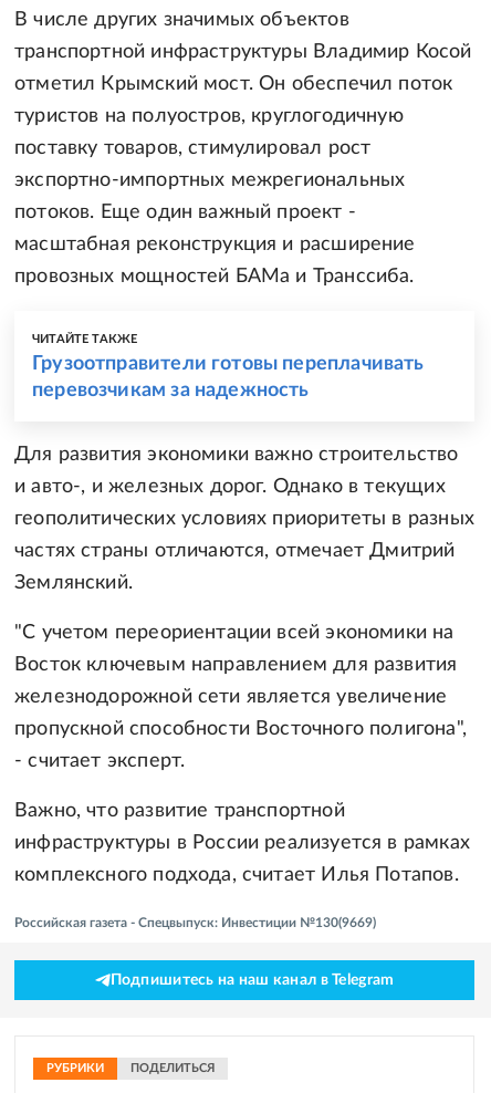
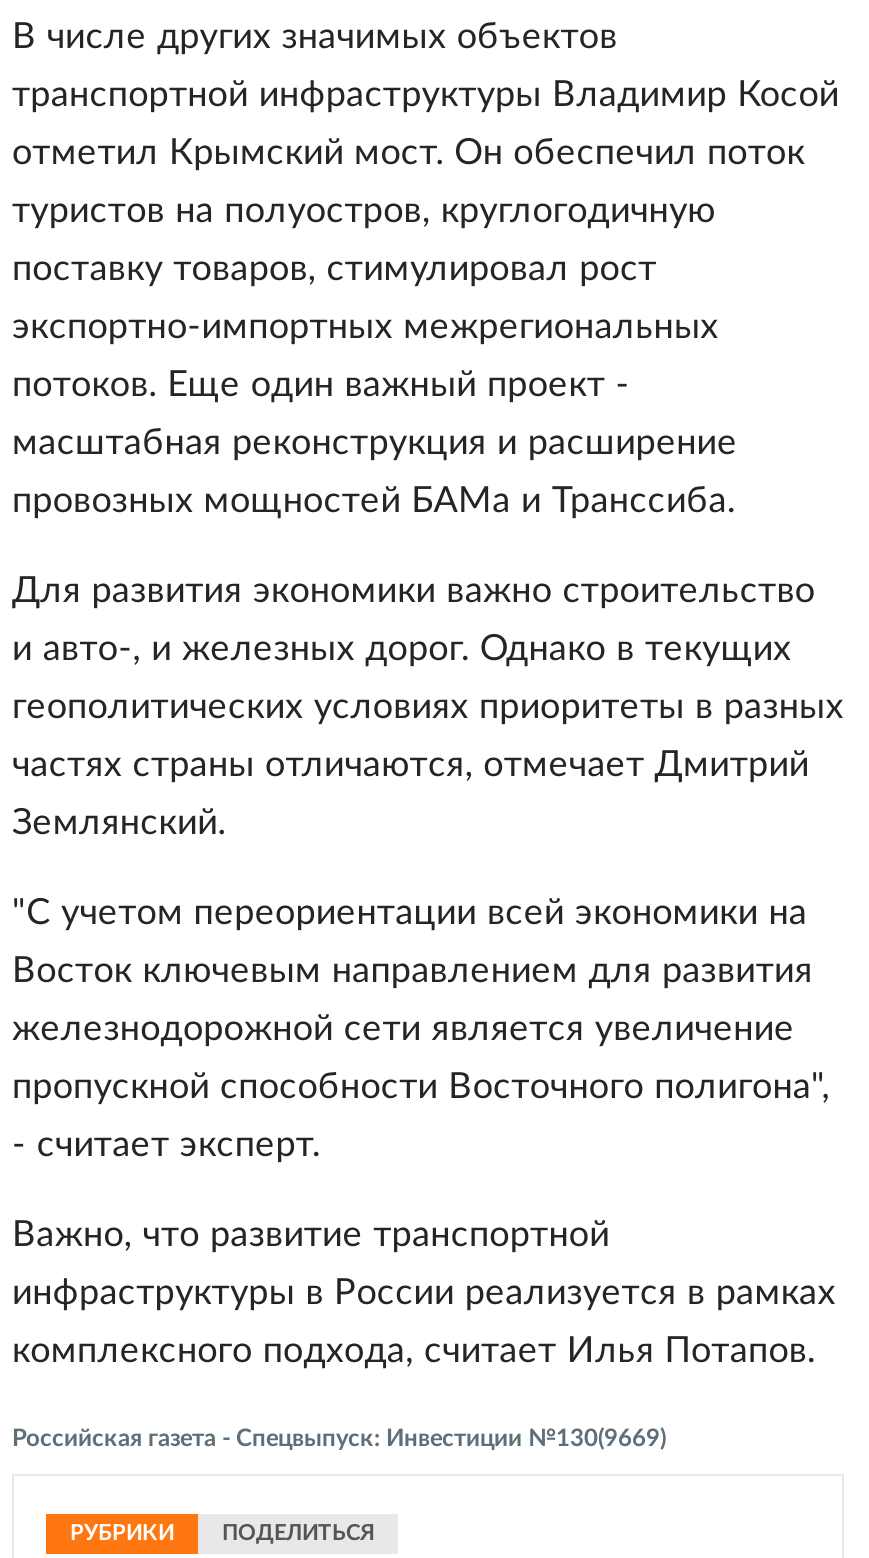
[32,333,424,401] ЧИТАЙТЕ ТАКЖЕ | Грузоотправители готовы переплачивать | перевозчикам за надежность -> none
[110,973,394,988] Подпишитесь на наш канал в Telegram -> none

